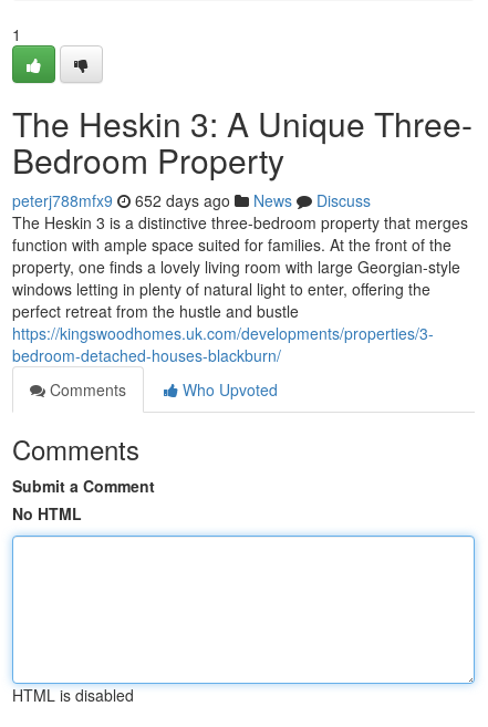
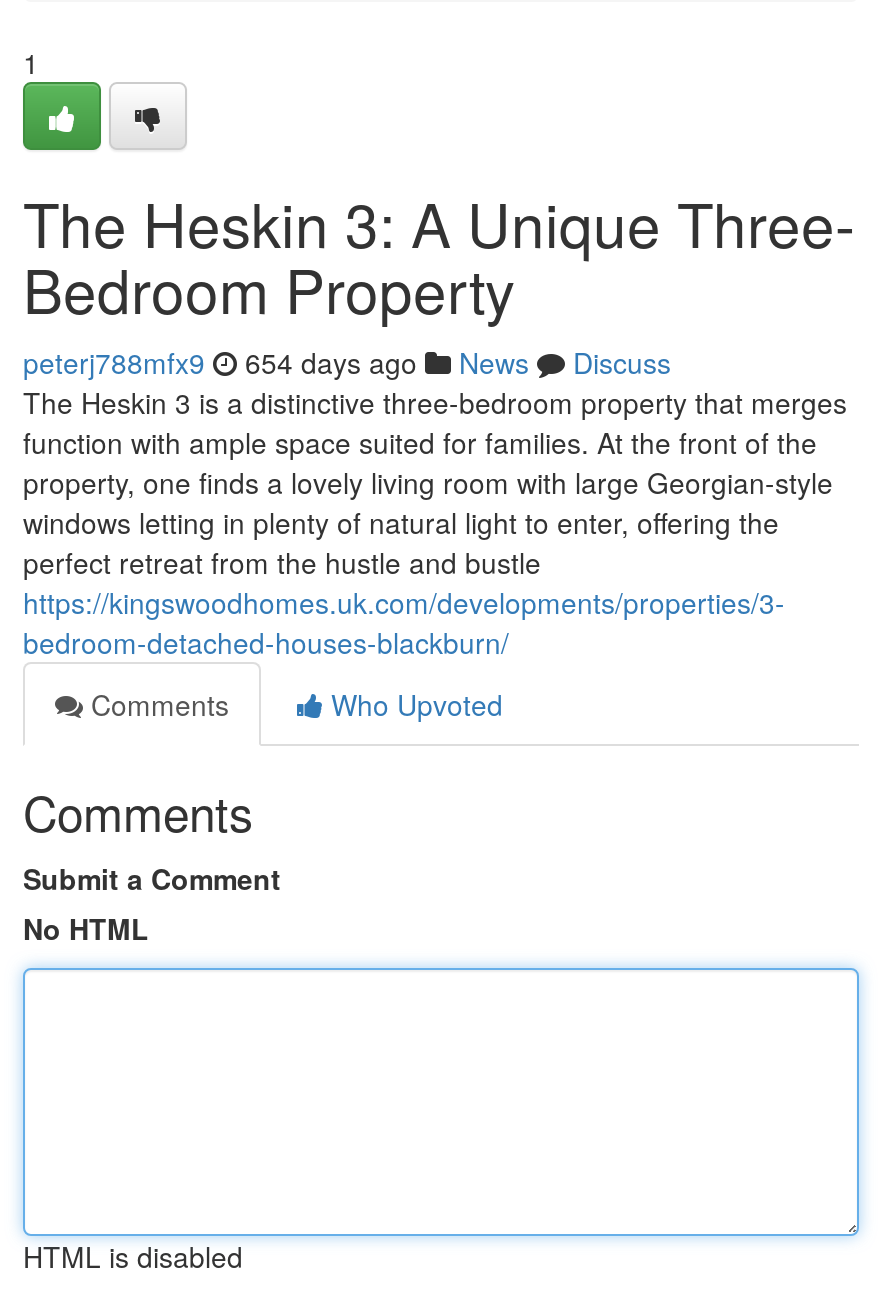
[12,189,371,211] peterj788mfx9 652 days ago News Discuss -> [23,342,671,382] peterj788mfx9 654 days ago News Discuss

